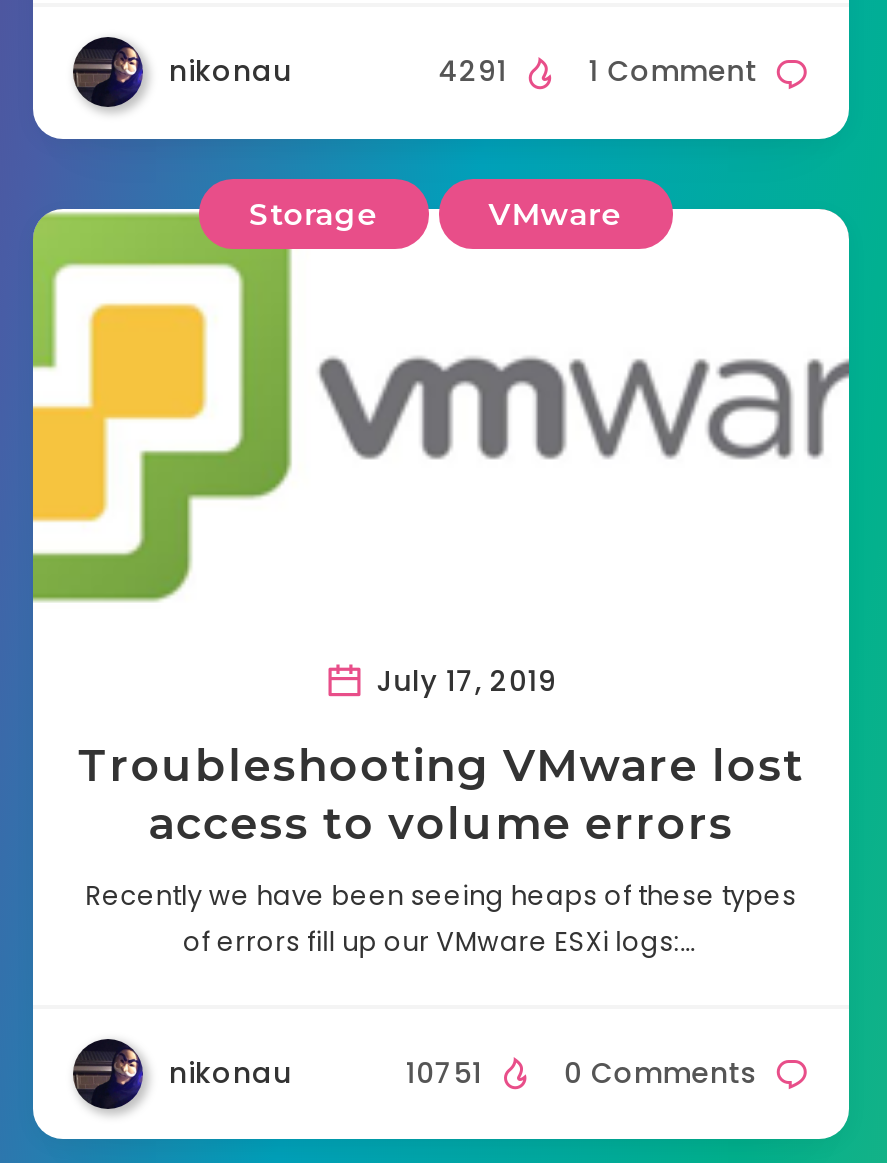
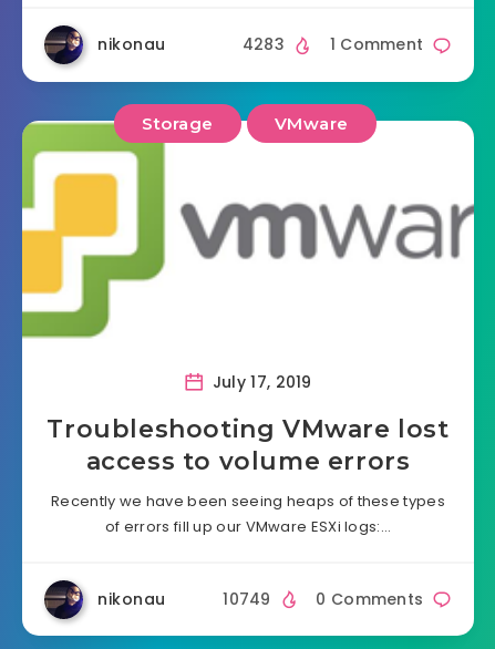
[439,51,758,91] 4291 1 Comment -> [242,33,423,55] 4283 1 Comment
[405,1052,758,1092] 10751 0 Comments -> [223,588,423,610] 10749 0 Comments

